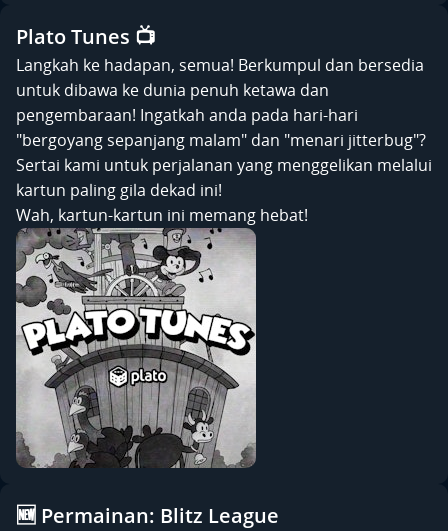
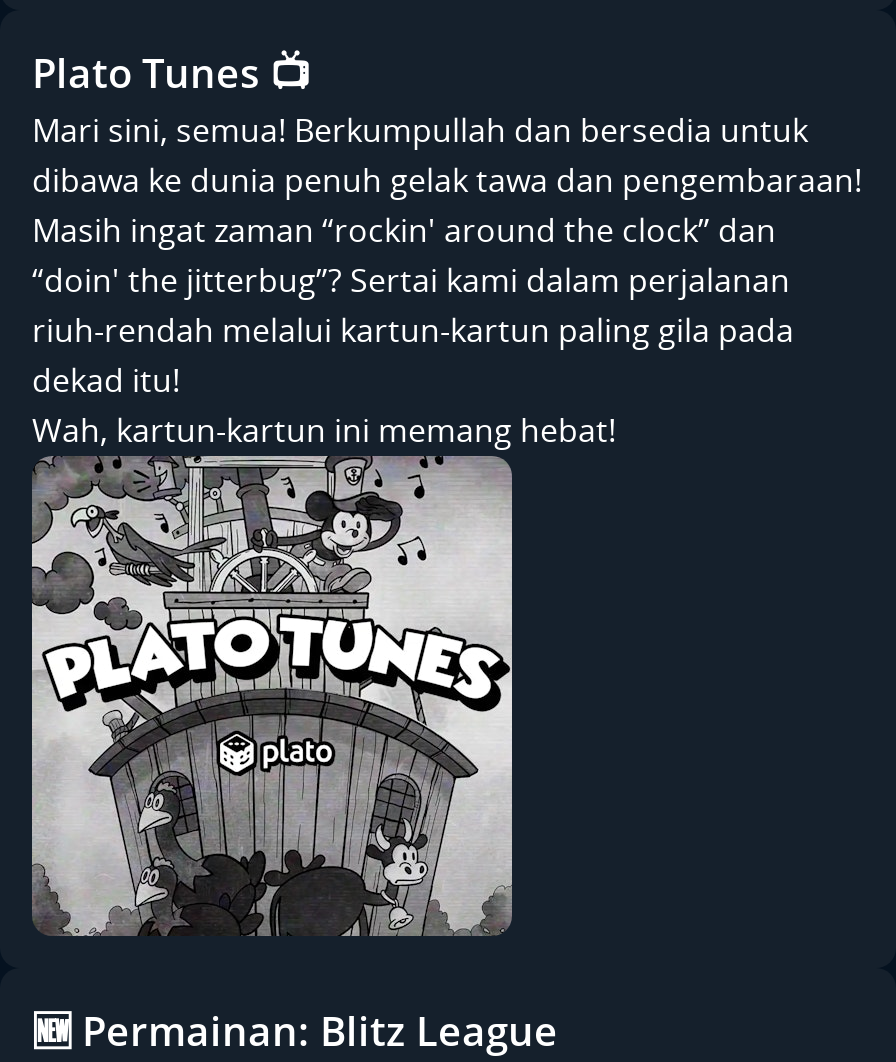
[16,54,432,201] Langkah ke hadapan, semua! Berkumpul dan bersedia | untuk dibawa ke dunia penuh ketawa dan | pengembaraan! Ingatkah anda pada hari-hari | "bergoyang sepanjang malam" dan "menari jitterbug"? | Sertai kami untuk perjalanan yang menggelikan melalui | kartun paling gila dekad ini! -> [32,108,862,402] Mari sini, semua! Berkumpullah dan bersedia untuk | dibawa ke dunia penuh gelak tawa dan pengembaraan! | Masih ingat zaman “rockin' around the clock” dan | “doin' the jitterbug”? Sertai kami dalam perjalanan | riuh-rendah melalui kartun-kartun paling gila pada | dekad itu!

